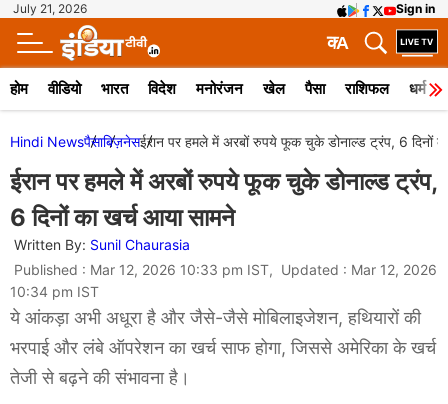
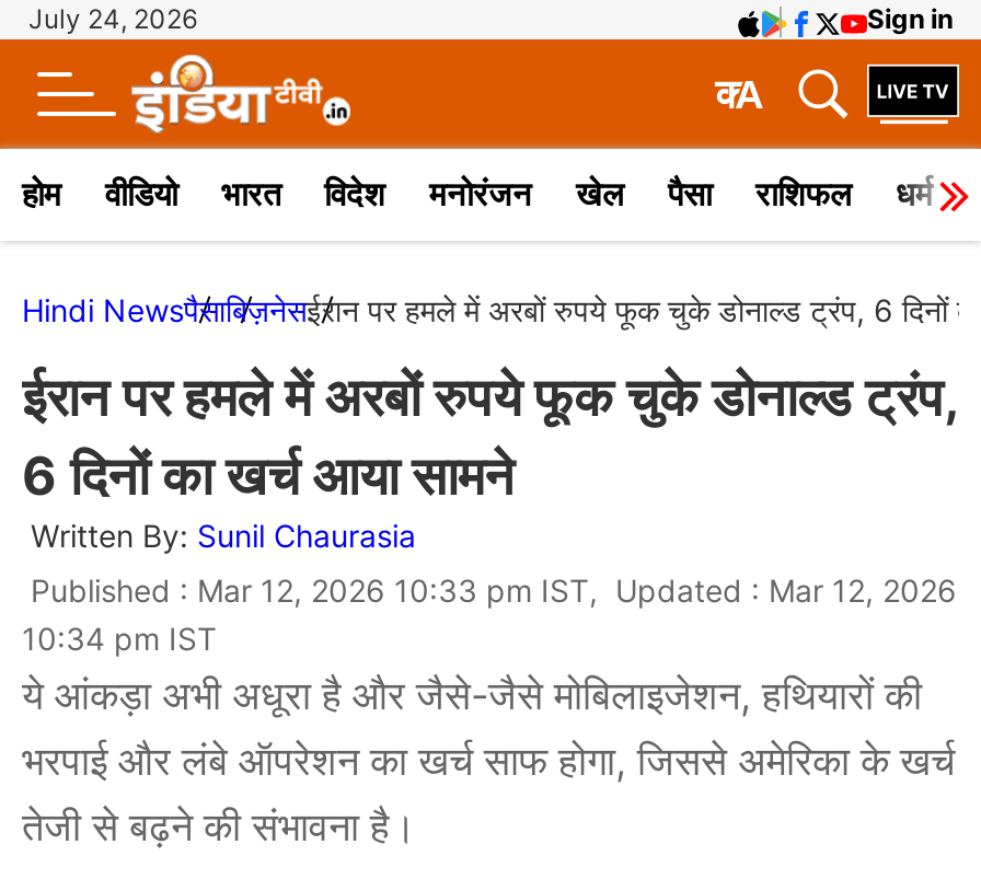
[13,1,87,16] July 21, 2026 -> [28,2,197,35] July 24, 2026

